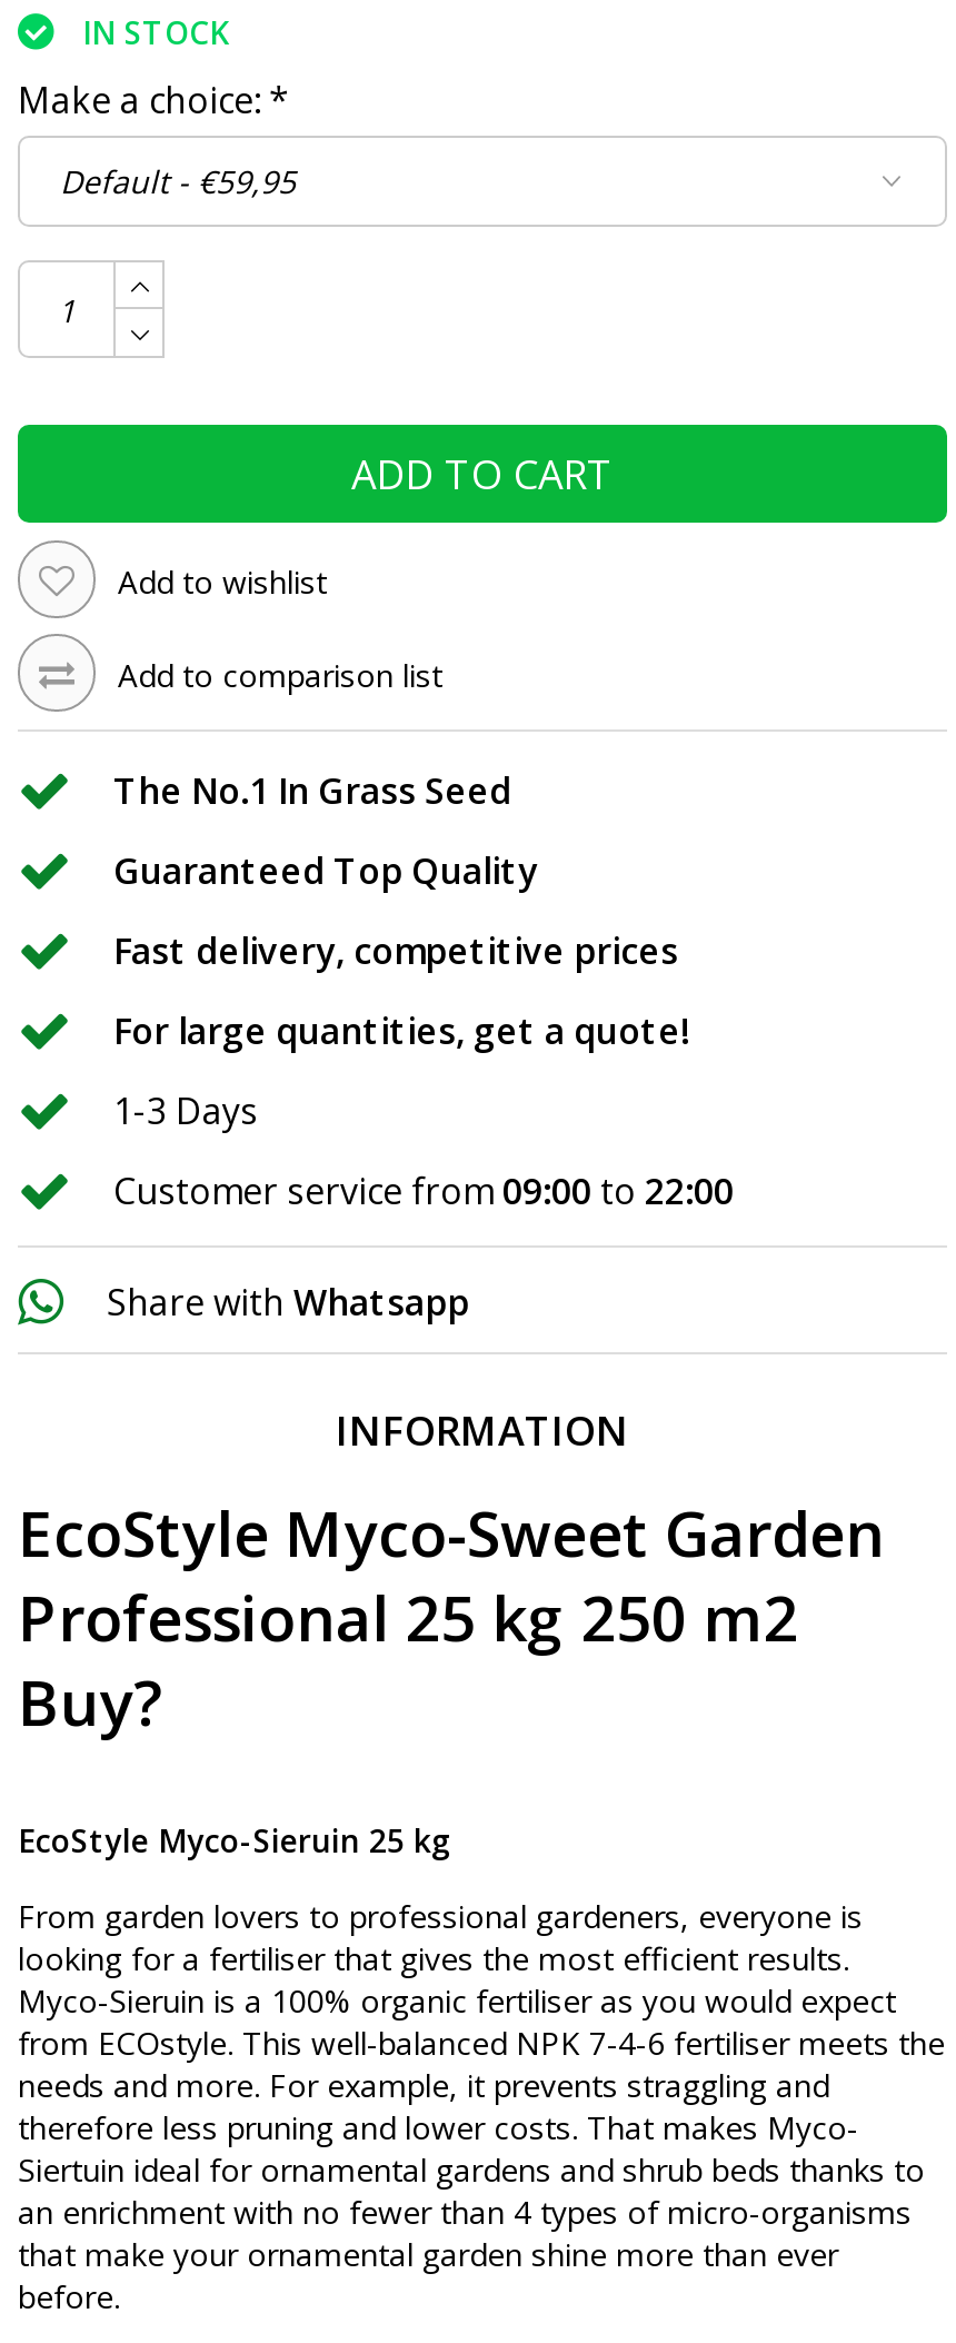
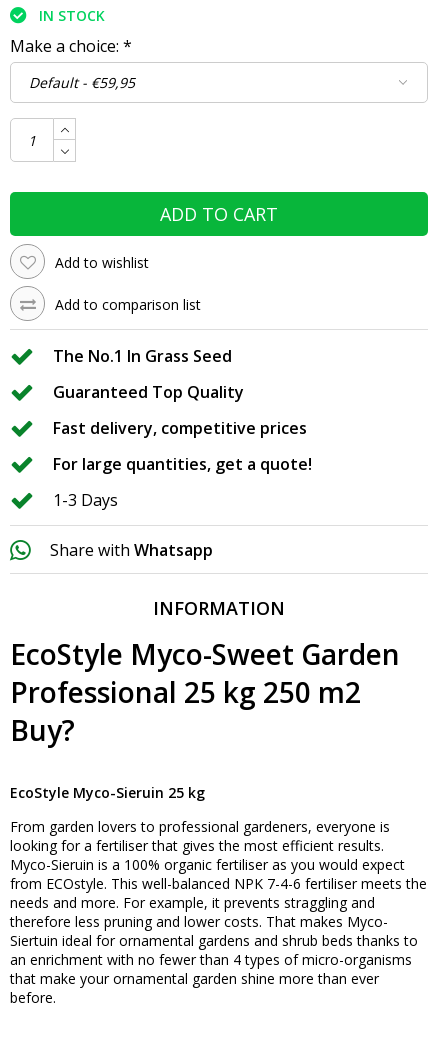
[113,1166,734,1215] Customer service from 09:00 to 22:00 -> none

